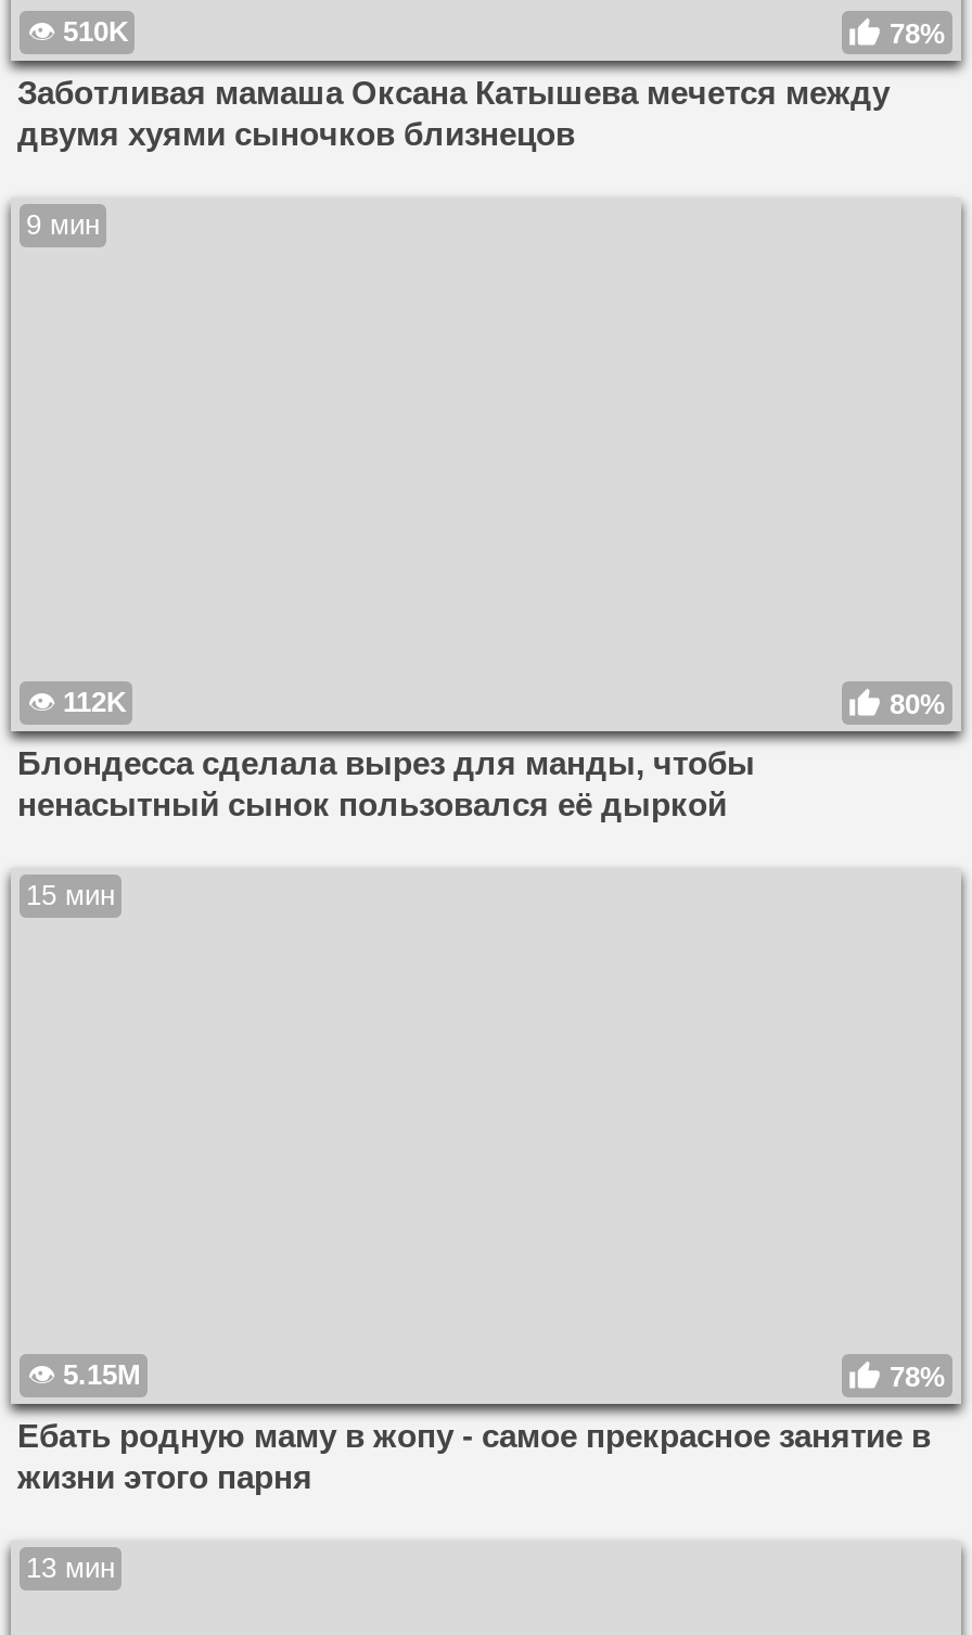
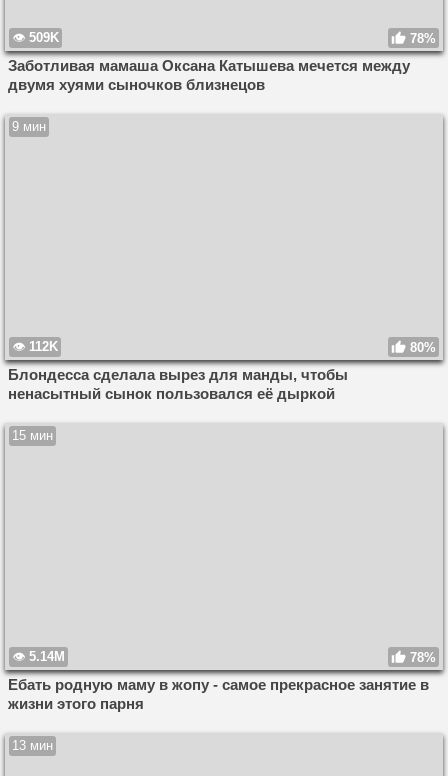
[63,15,128,48] 510K -> [29,30,59,45] 509K
[63,1357,141,1390] 5.15M -> [29,649,65,664] 5.14M

